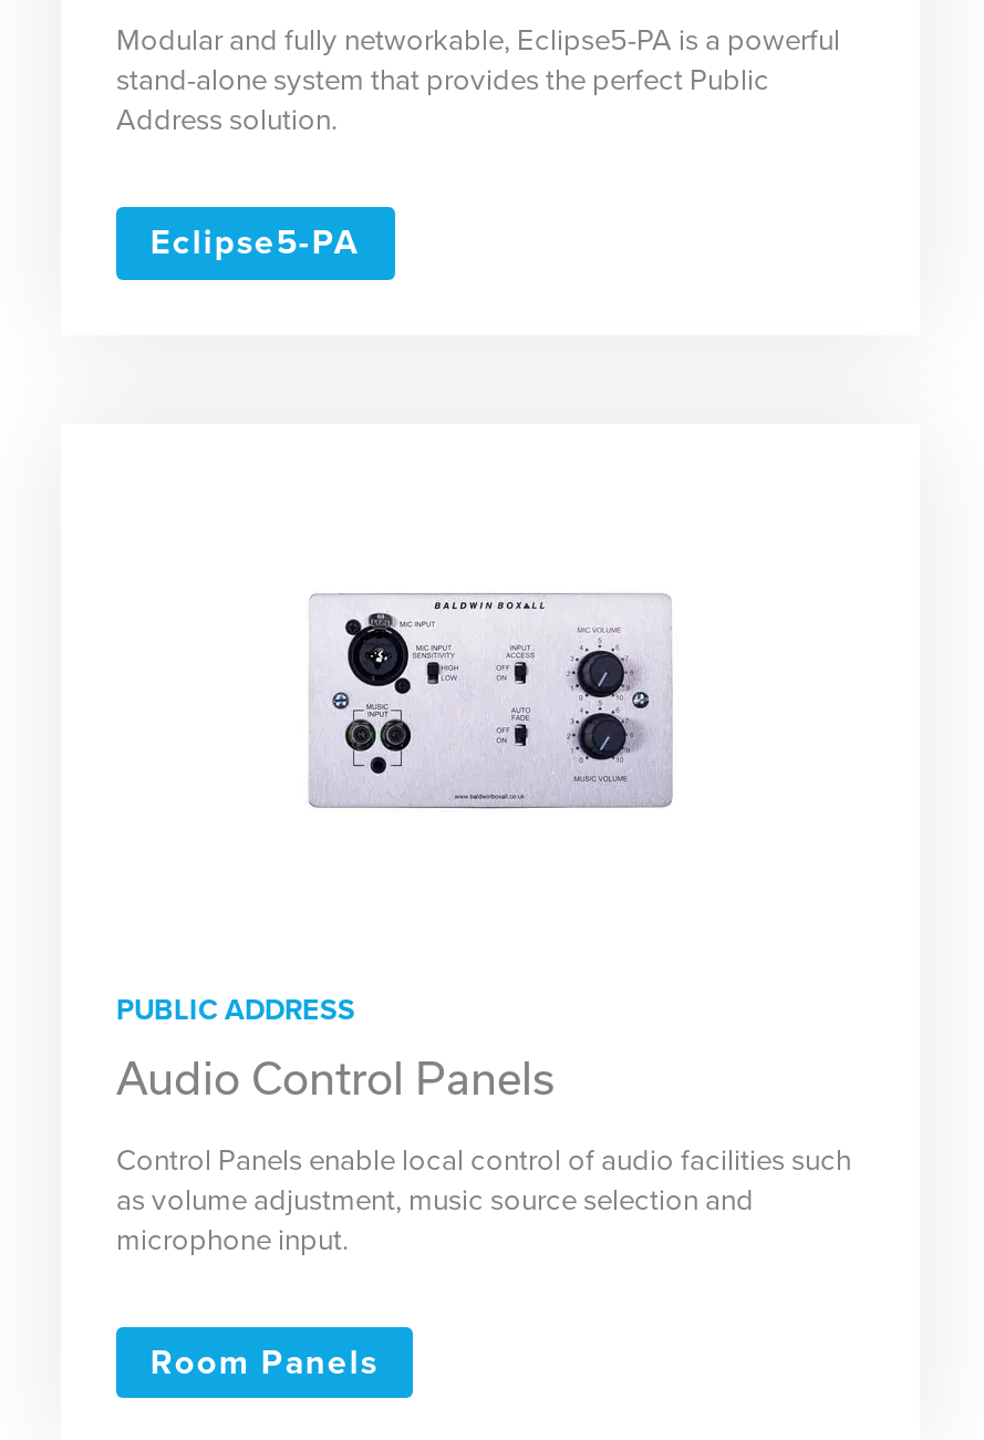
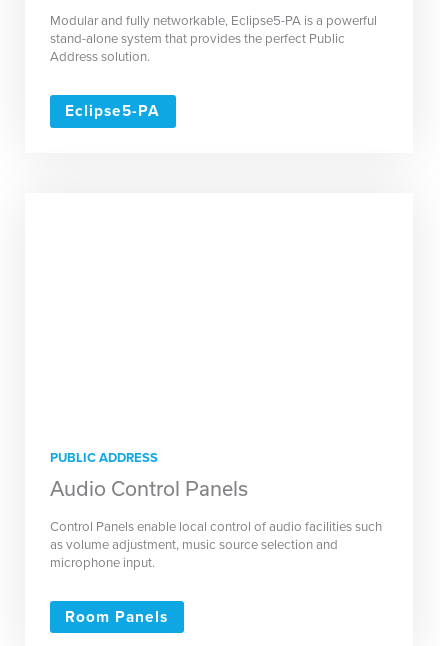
[309,592,674,811] [image] -> none

